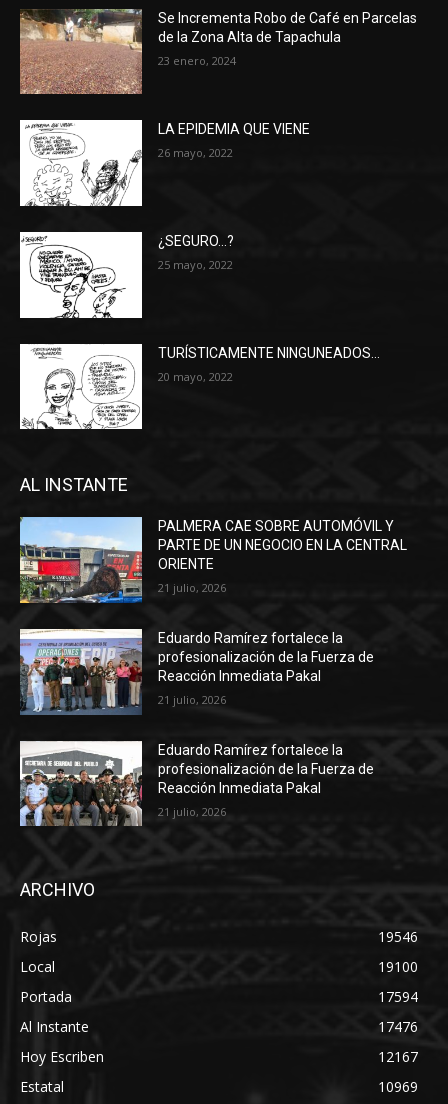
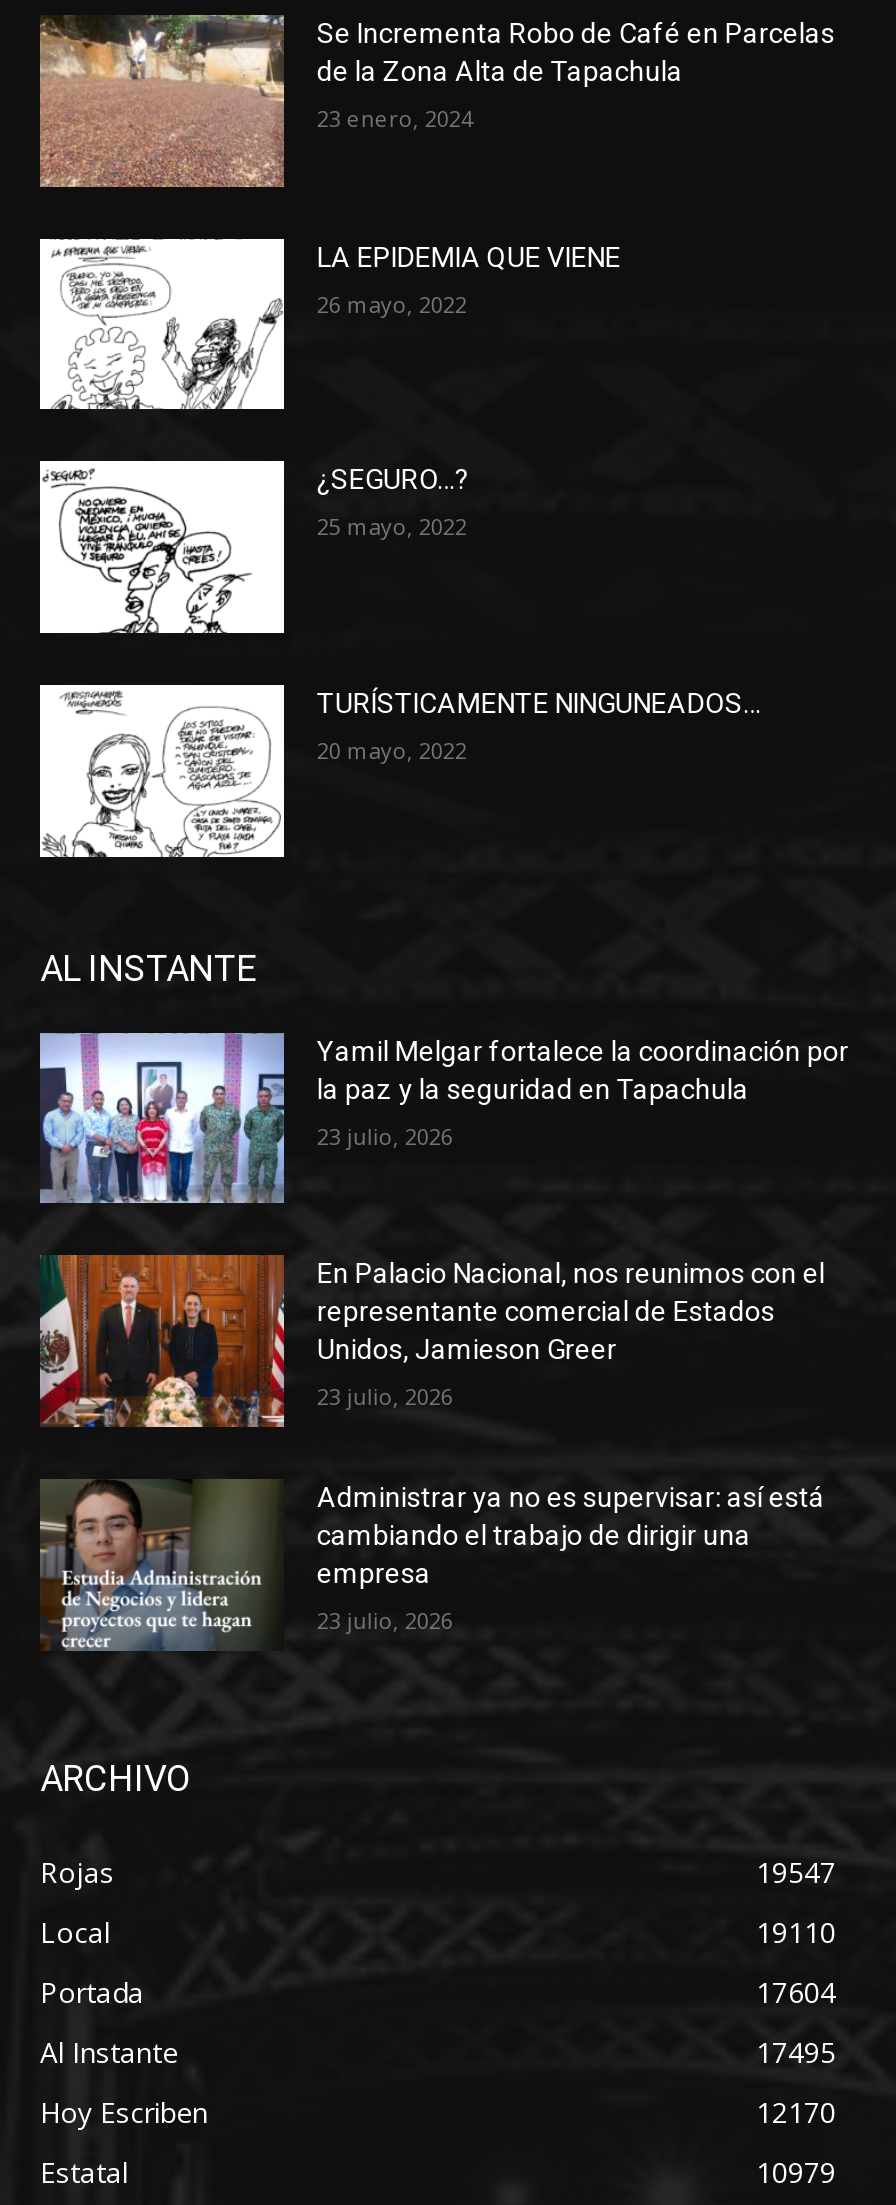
[19,517,407,604] [image] | PALMERA CAE SOBRE AUTOMÓVIL Y | PARTE DE UN NEGOCIO EN LA CENTRAL | ORIENTE -> [40,1031,849,1205] [image] | Yamil Melgar fortalece la coordinación por | la paz y la seguridad en Tapachula
[158,580,226,595] 21 julio, 2026 -> [317,1120,453,1150] 23 julio, 2026
[19,628,374,716] [image] | Eduardo Ramírez fortalece la | profesionalización de la Fuerza de | Reacción Inmediata Pakal -> [40,1253,825,1429] [image] | En Palacio Nacional, nos reunimos con el | representante comercial de Estados | Unidos, Jamieson Greer
[158,692,226,707] 21 julio, 2026 -> [317,1381,453,1411] 23 julio, 2026
[19,740,374,827] [image] | Eduardo Ramírez fortalece la | profesionalización de la Fuerza de | Reacción Inmediata Pakal -> [38,1479,825,1651] [image] | Administrar ya no es supervisar: así está | cambiando el trabajo de dirigir una | empresa
[158,804,226,819] 21 julio, 2026 -> [317,1605,453,1635] 23 julio, 2026
[378,927,418,946] 19546 -> [756,1852,836,1890] 19547
[378,957,418,976] 19100 -> [756,1912,836,1950] 19110
[378,987,418,1006] 17594 -> [756,1972,836,2010] 17604
[378,1017,418,1036] 17476 -> [756,2032,836,2070] 17495
[378,1047,418,1066] 12167 -> [756,2092,836,2130] 12170
[378,1077,418,1096] 10969 -> [756,2152,836,2190] 10979

